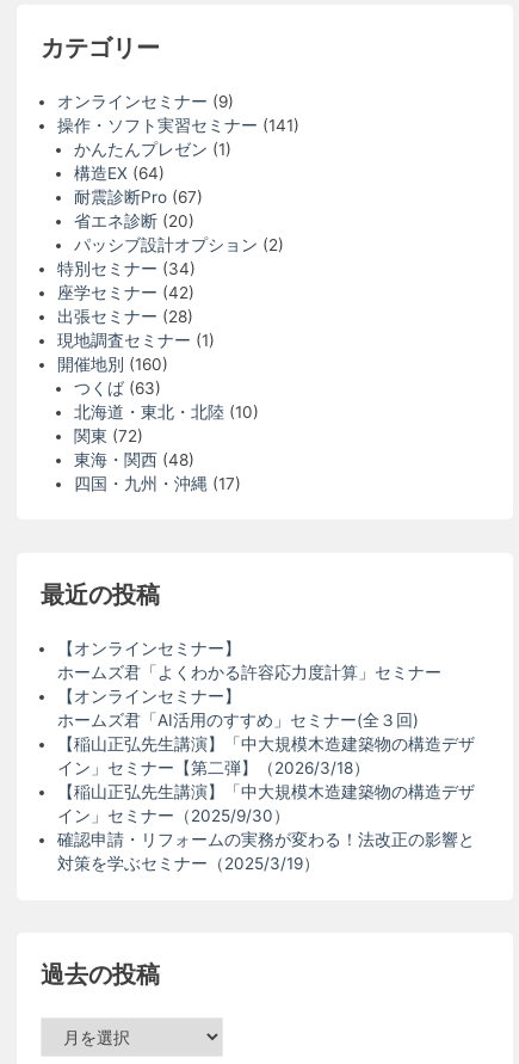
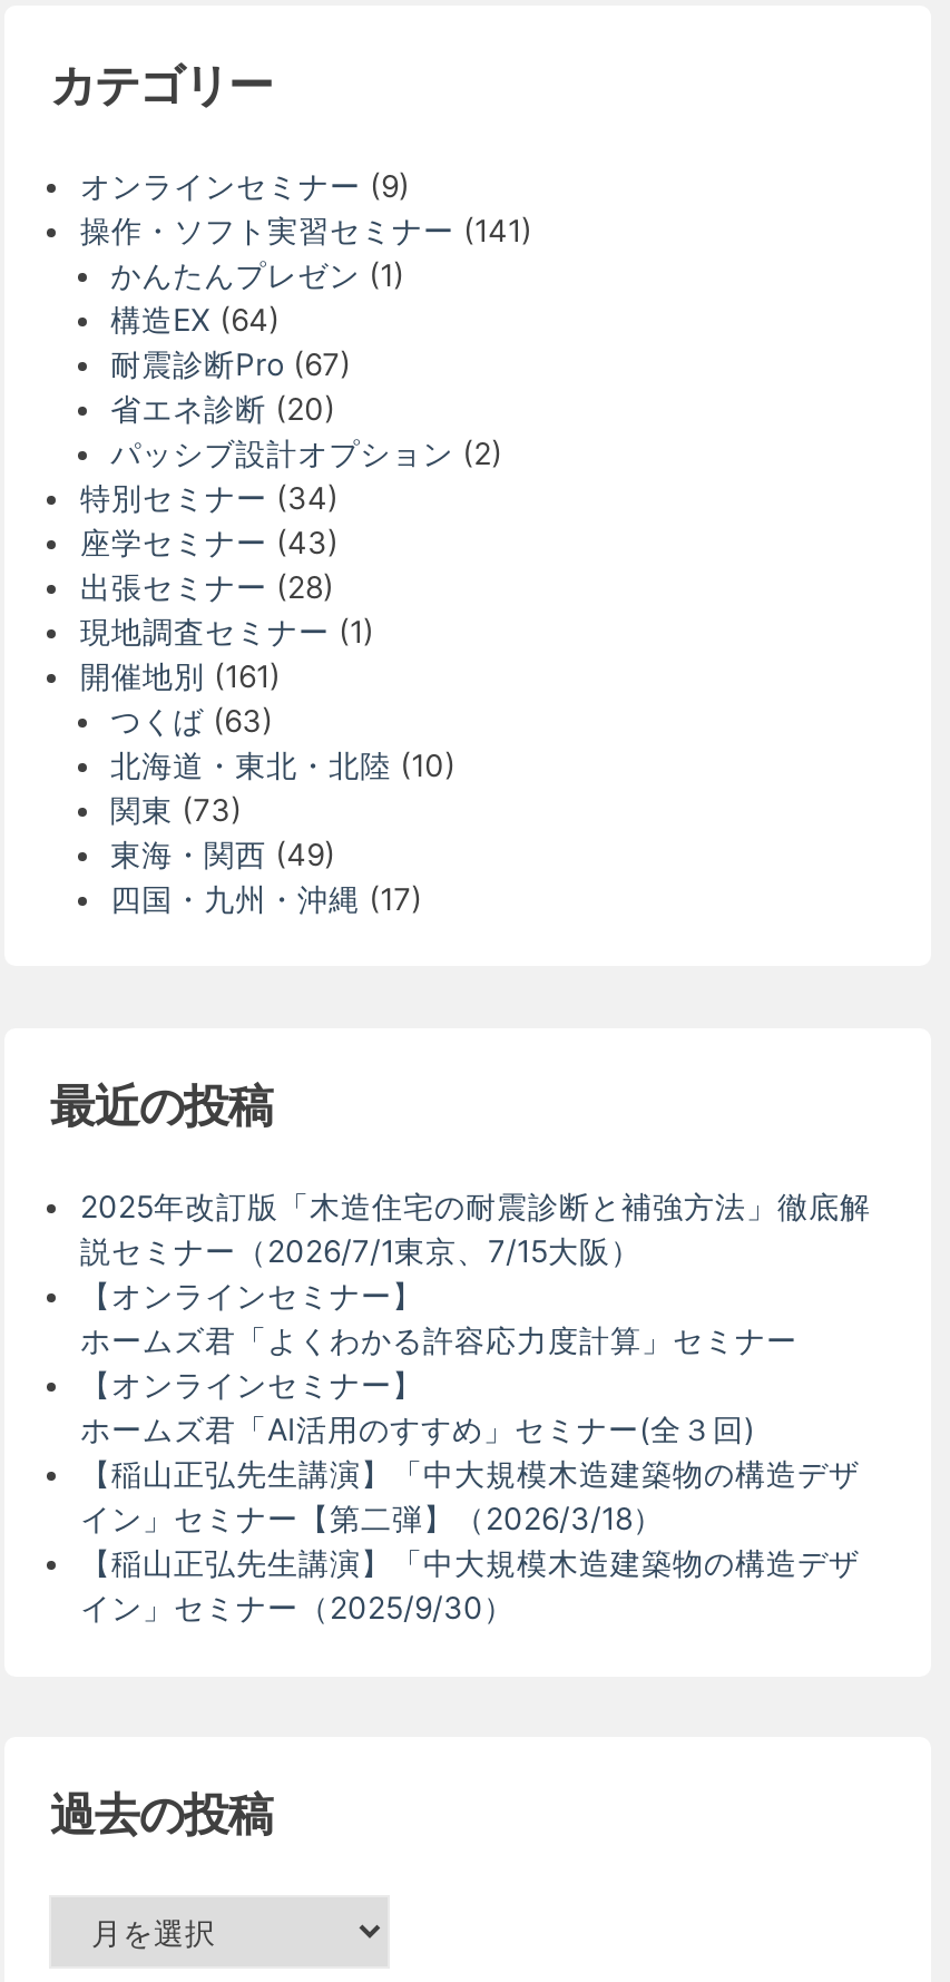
[57,283,194,302] 座学セミナー(42) -> [80,525,339,560] 座学セミナー(43)
[57,355,168,374] 開催地別(160) -> [80,658,281,694] 開催地別(161)
[73,426,143,445] 関東(72) -> [110,792,242,828] 関東(73)
[73,450,194,469] 東海・関西(48) -> [110,837,335,872] 東海・関西(49)
none -> [80,1190,871,1270] 2025年改訂版「木造住宅の耐震診断と補強方法」徹底解 | 説セミナー（2026/7/1東京、7/15大阪）
moved [57,639,475,826] -> [80,1279,860,1626]: 【オンラインセミナー】 | ホームズ君「よくわかる許容応力度計算」セミナー | 【オンラインセミナー】 | ホームズ君「AI活用のすすめ」セミナー(全３回) | 【稲山正弘先生講演】「中大規模木造建築物の構造デザ | イン」セミナー【第二弾】（2026/3/18） | 【稲山正弘先生講演】「中大規模木造建築物の構造デザ | イン」セミナー（2025/9/30）
[57,830,475,873] 確認申請・リフォームの実務が変わる！法改正の影響と | 対策を学ぶセミナー（2025/3/19） -> none

